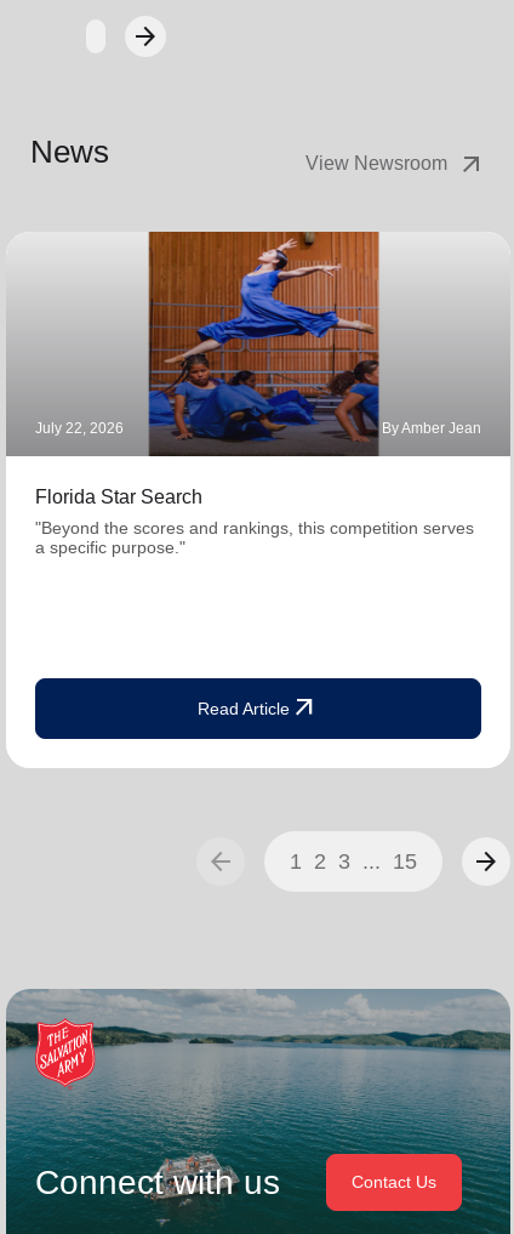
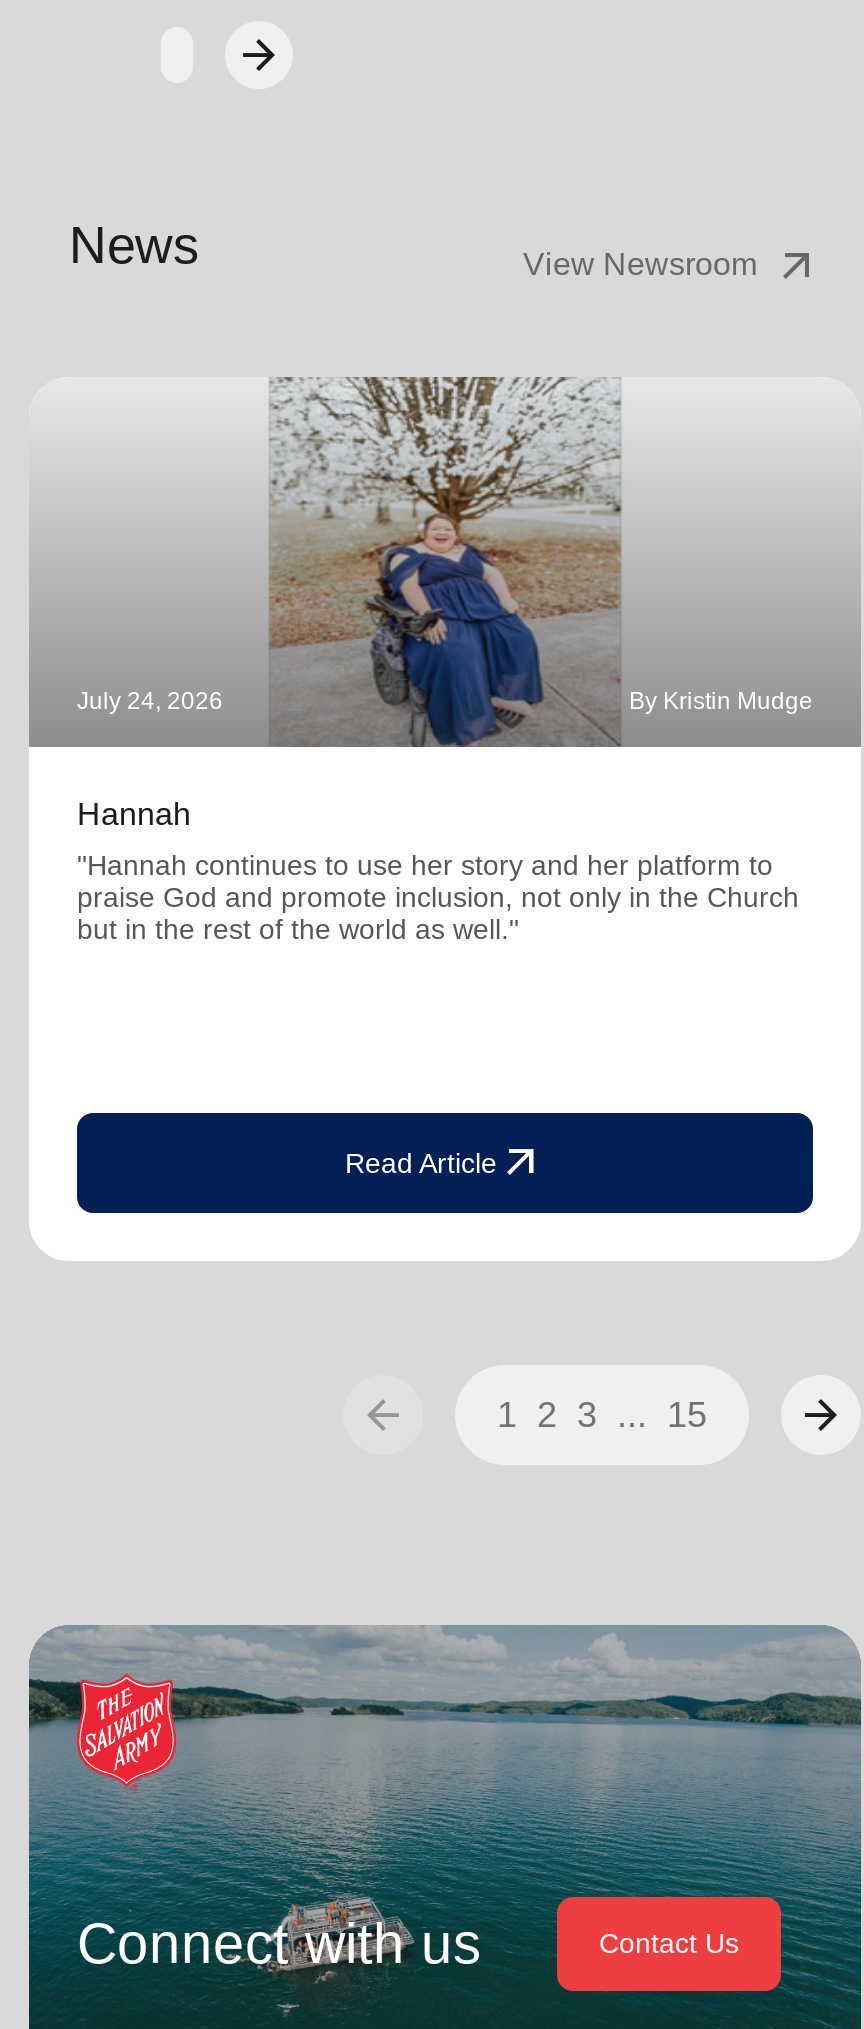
[35,231,481,456] [image] | July 22, 2026 | By Amber Jean -> [77,377,813,747] [image] | July 24, 2026 | By Kristin Mudge
[35,487,202,507] Florida Star Search -> [77,797,191,831] Hannah
[35,518,474,557] "Beyond the scores and rankings, this competition serves | a specific purpose." -> [77,849,799,945] "Hannah continues to use her story and her platform to | praise God and promote inclusion, not only in the Church | but in the rest of the world as well."

